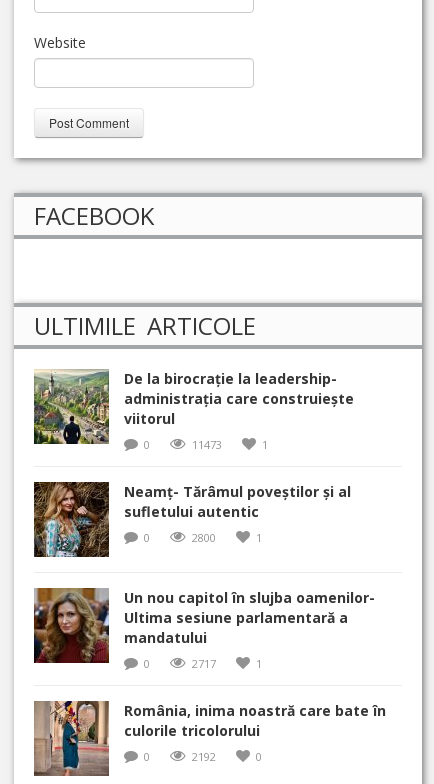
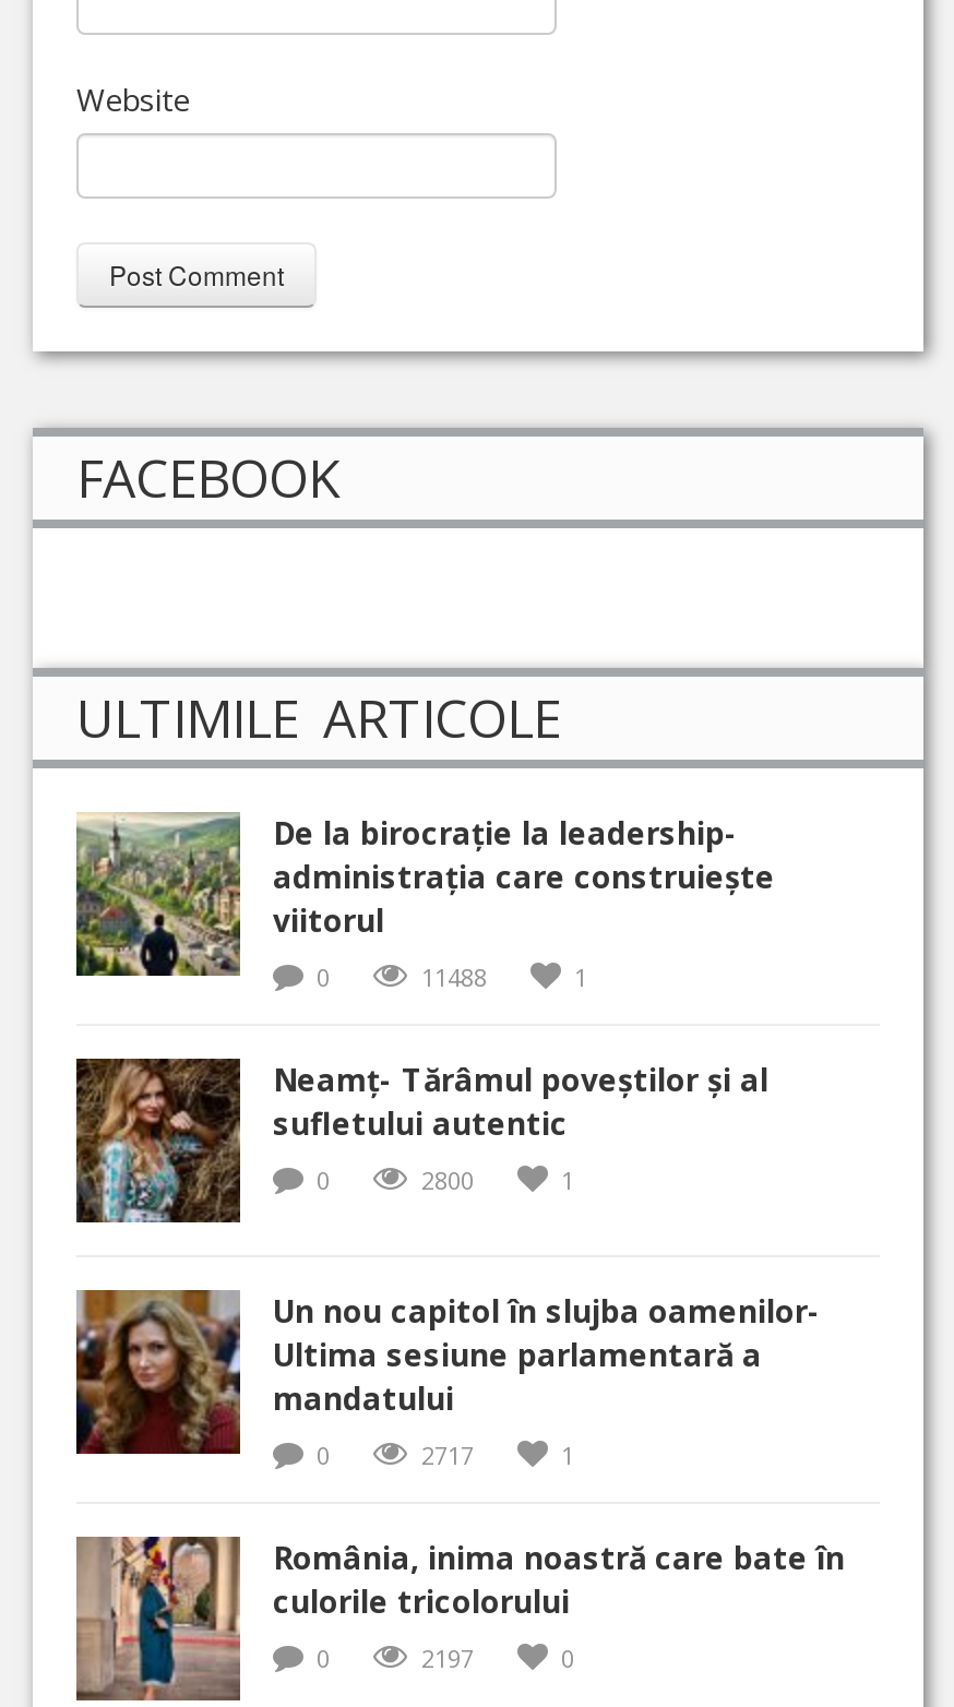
[189,437,222,452] 11473 -> [415,960,487,993] 11488
[189,749,216,764] 2192 -> [415,1642,474,1674] 2197

